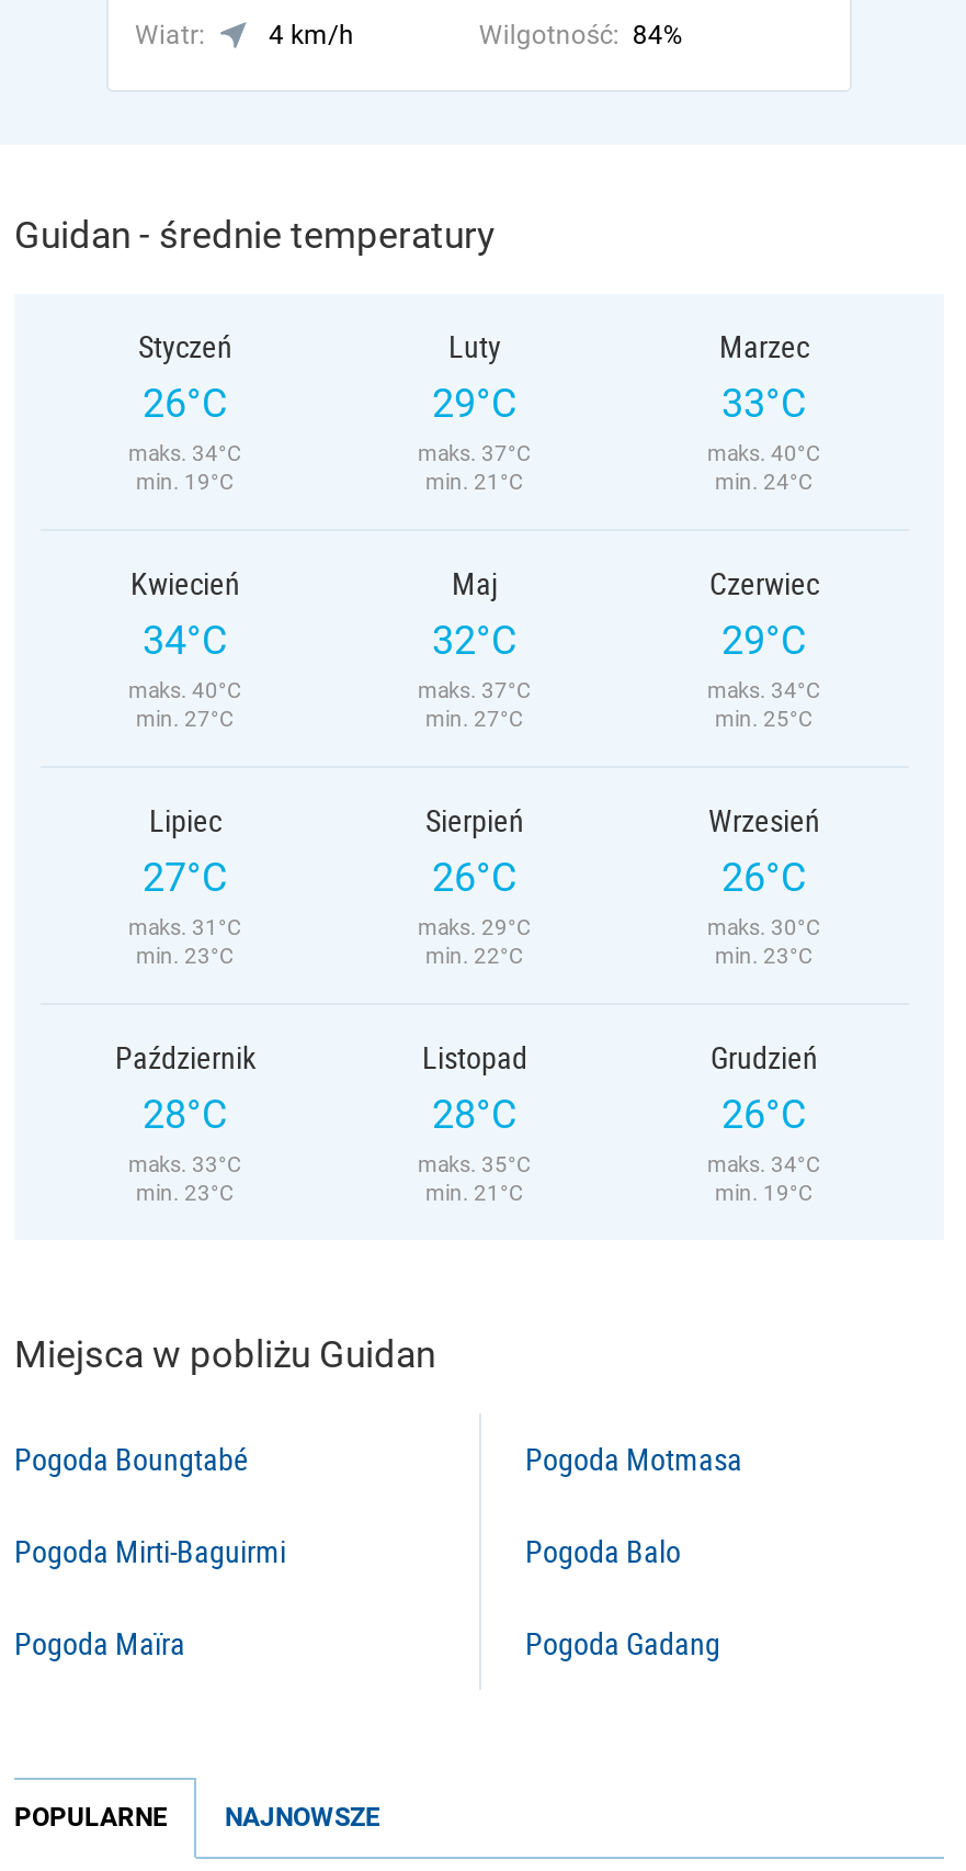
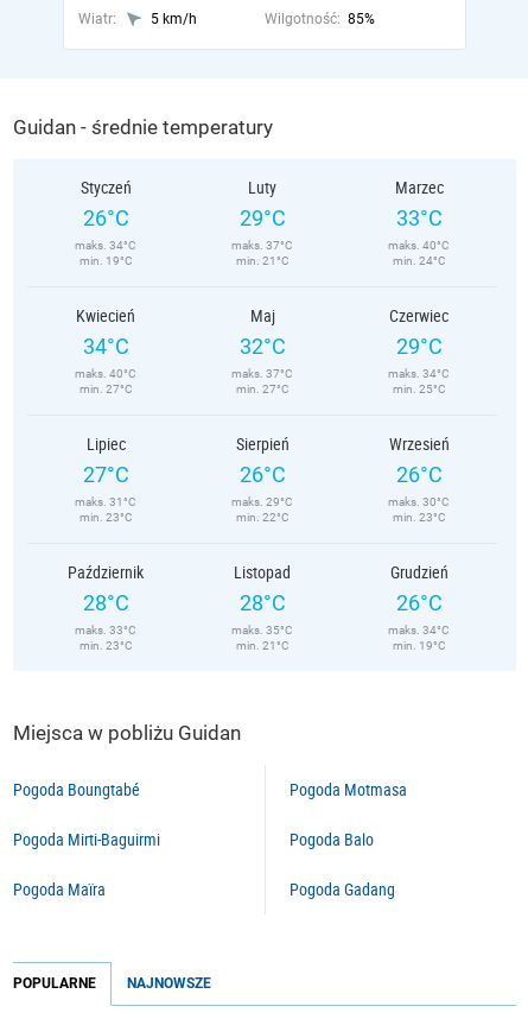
[269,20,354,50] 4 km/h -> [151,11,197,27] 5 km/h
[479,20,683,50] Wilgotność: 84% -> [264,11,375,27] Wilgotność: 85%

